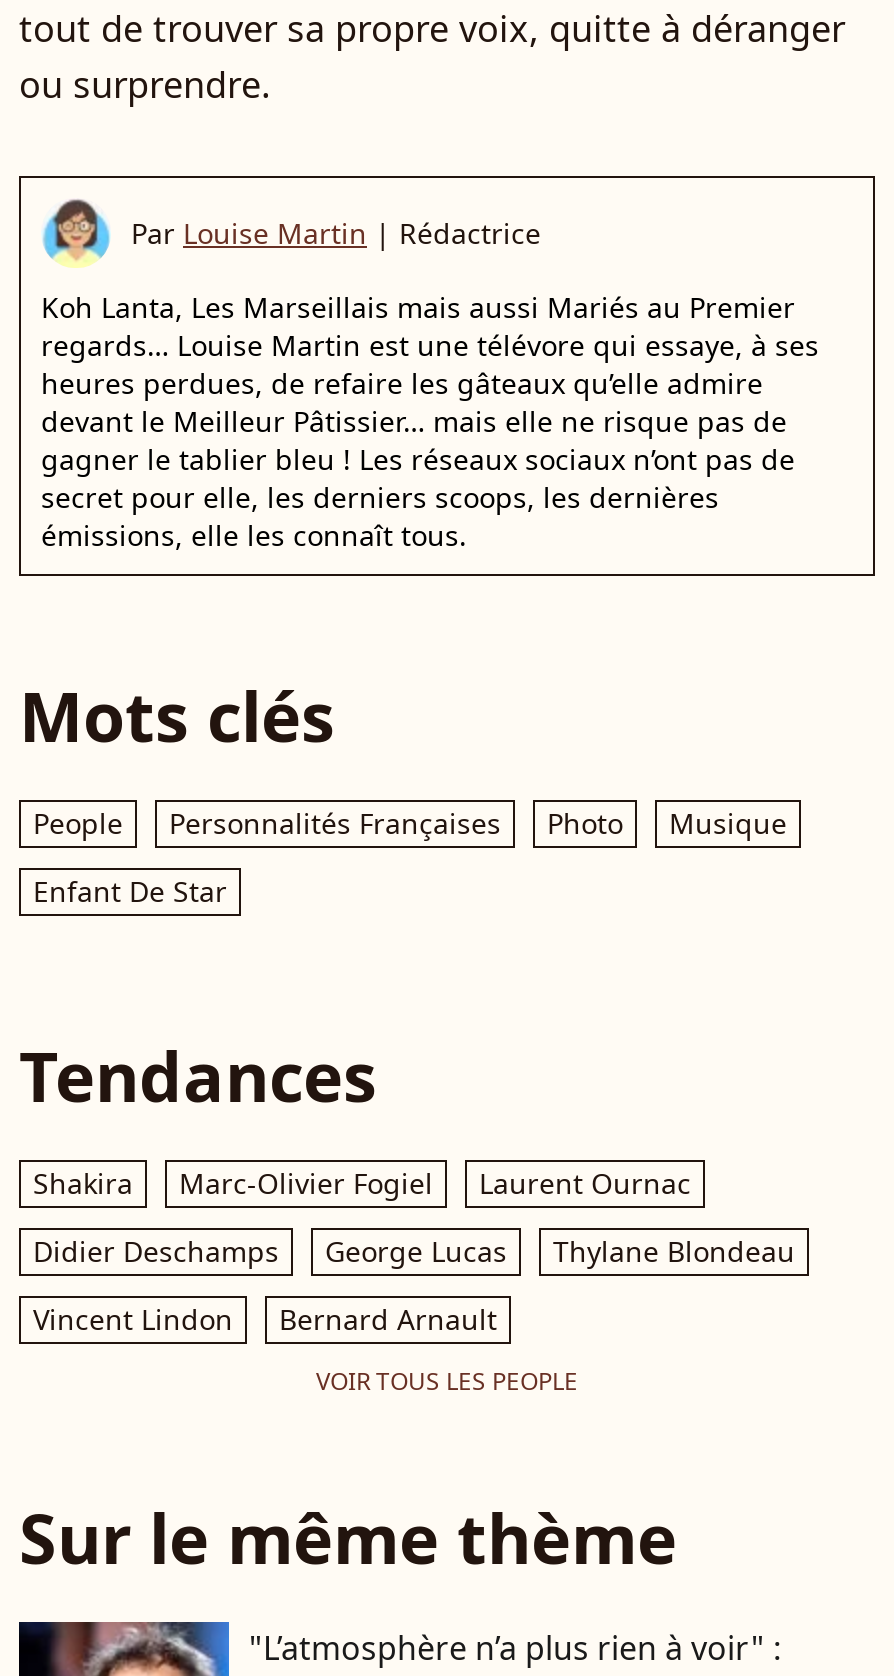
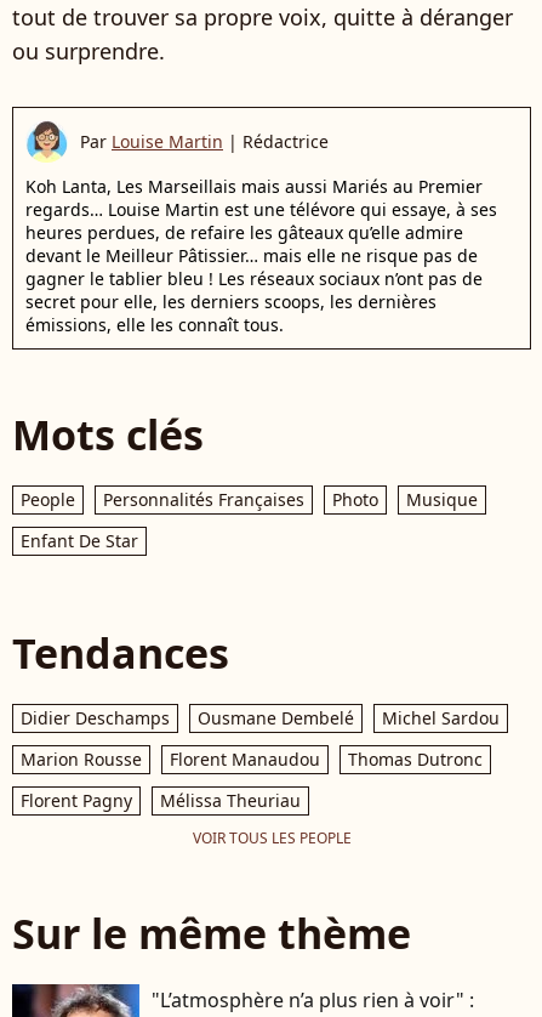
[33,1164,691,1202] Shakira | Marc-Olivier Fogiel | Laurent Ournac -> none
[33,1232,795,1338] George Lucas | Thylane Blondeau | Vincent Lindon | Bernard Arnault -> [21,707,500,812] Ousmane Dembelé | Michel Sardou | Marion Rousse | Florent Manaudou | Thomas Dutronc | Florent Pagny | Mélissa Theuriau
moved [33,1232,279,1270] -> [21,707,170,730]: Didier Deschamps

